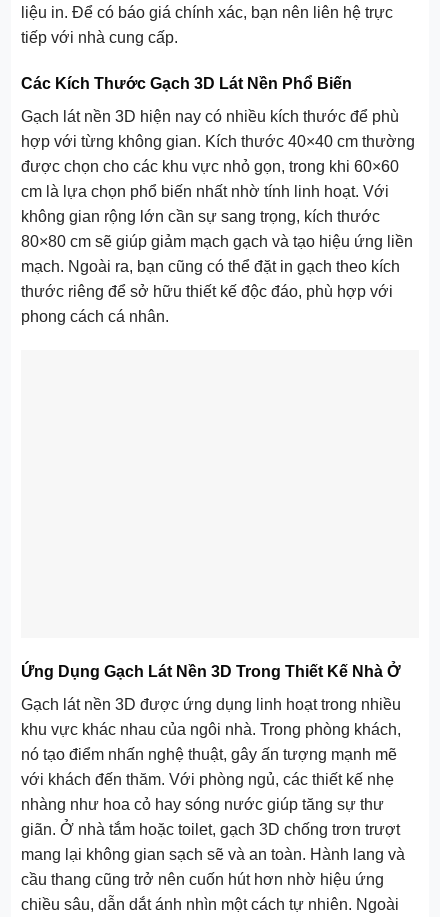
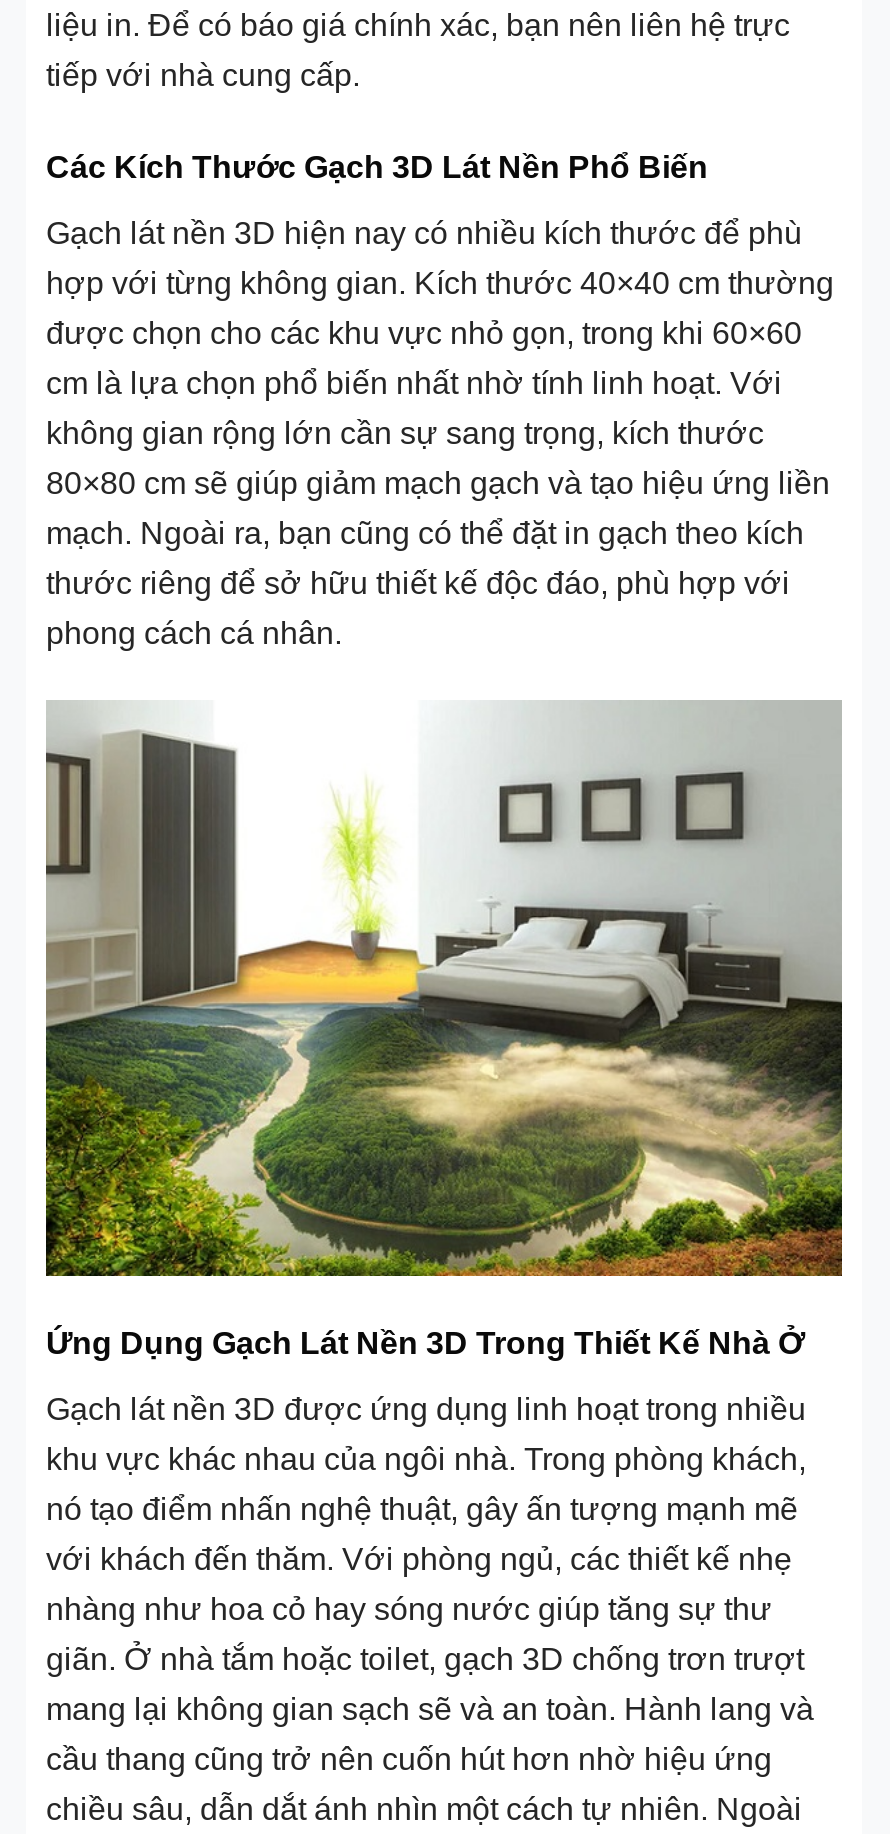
none -> [44,700,844,1278] [image]

